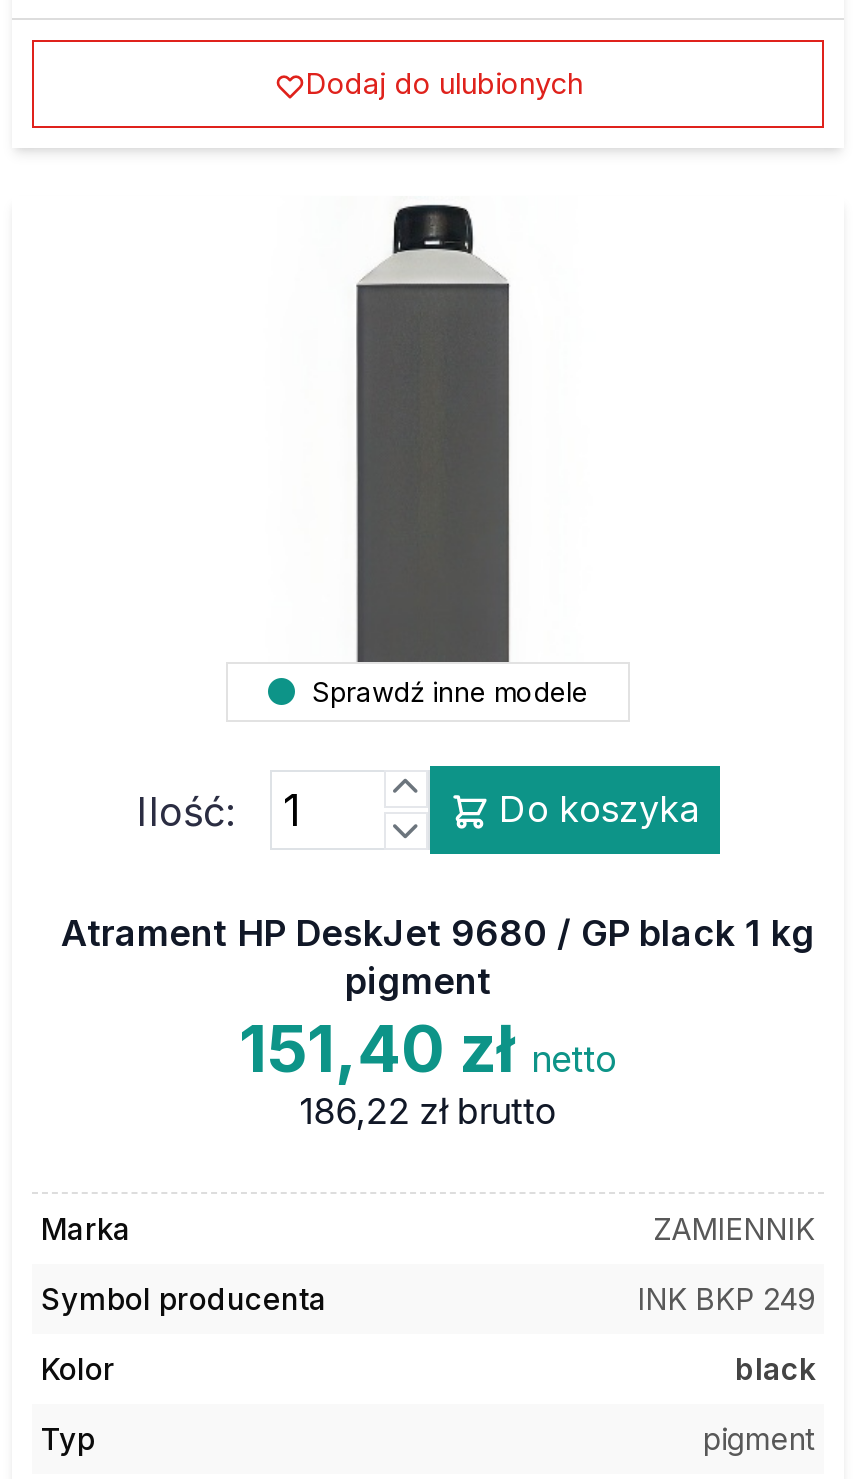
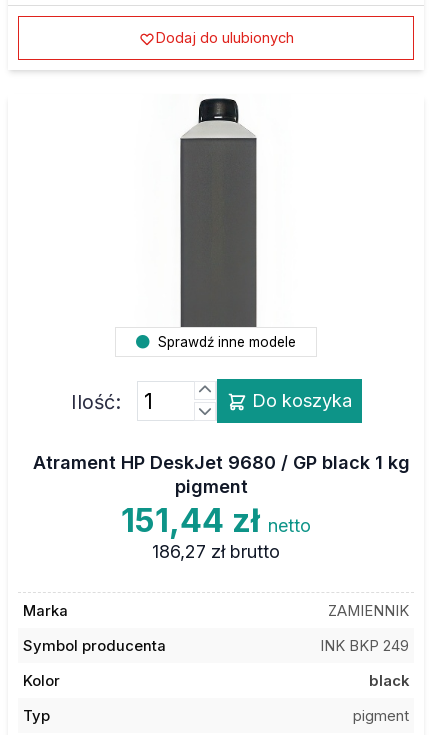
[239,1010,617,1088] 151,40 zł netto -> [121,501,311,540] 151,44 zł netto
[300,1090,556,1132] 186,22 zł brutto -> [152,541,280,562] 186,27 zł brutto

